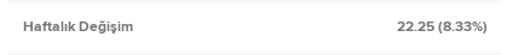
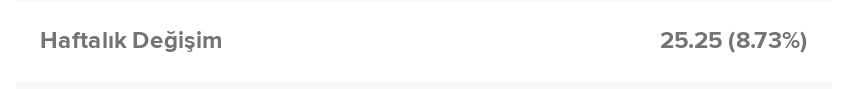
[397,17,488,35] 22.25 (8.33%) -> [660,25,808,55] 25.25 (8.73%)

